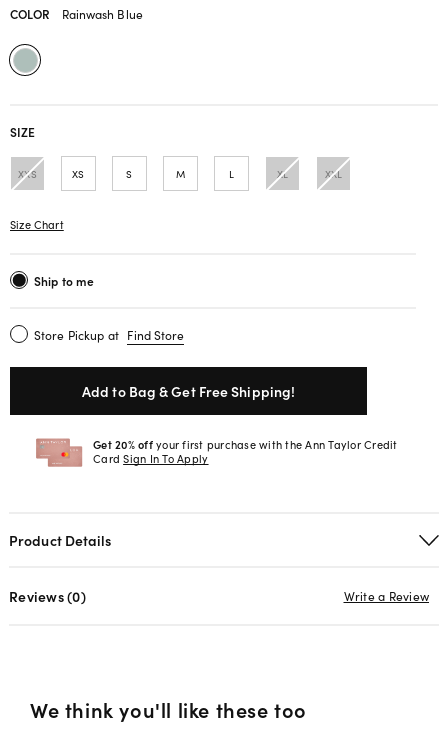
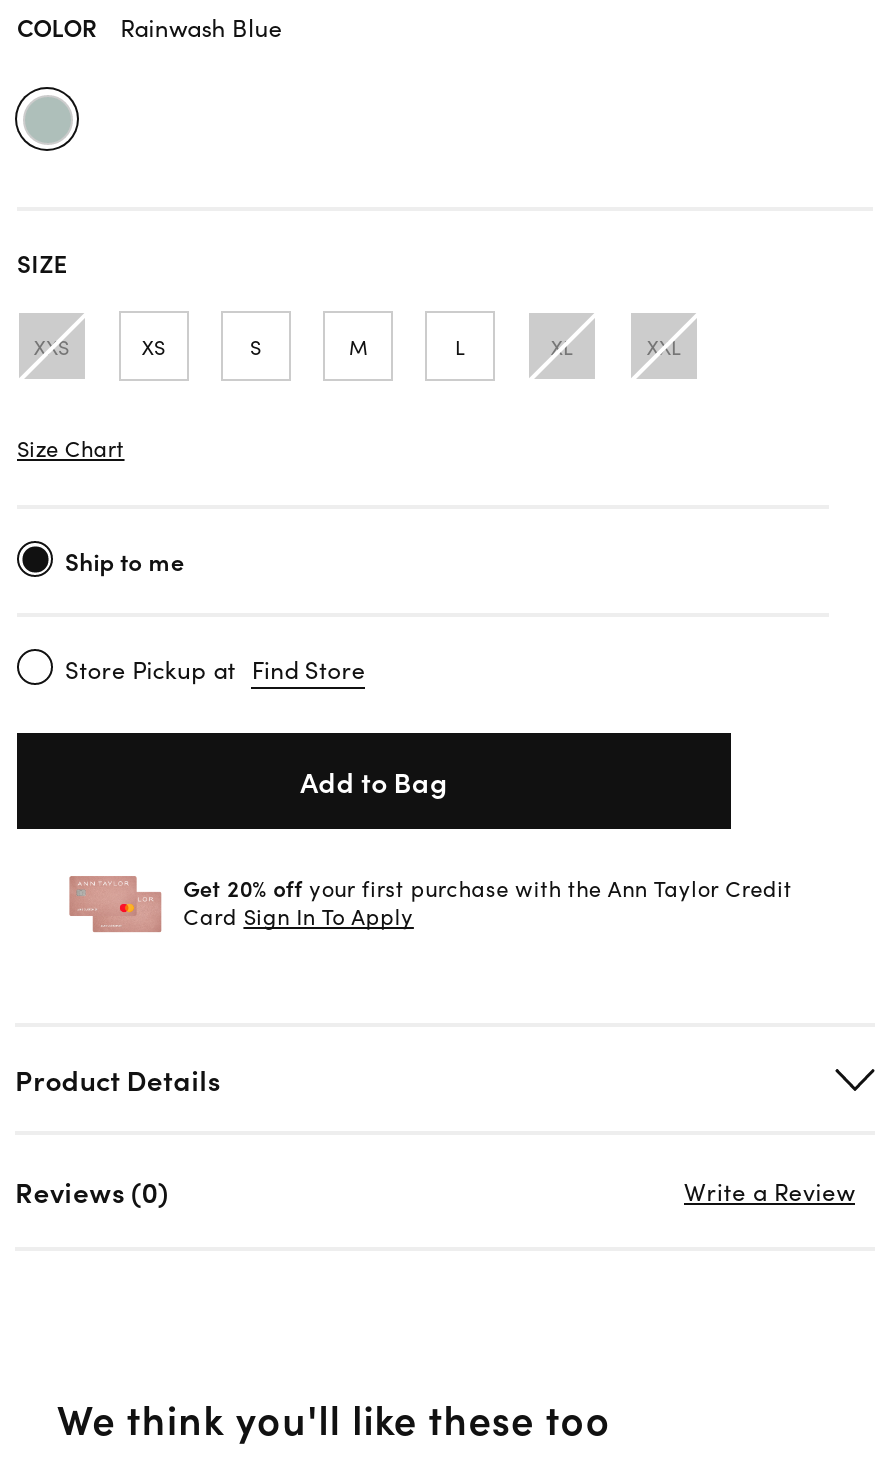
[82,381,295,401] Add to Bag & Get Free Shipping! -> [300,762,448,802] Add to Bag

